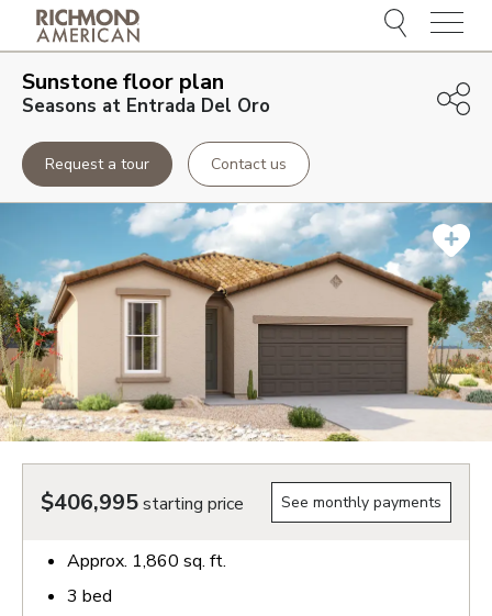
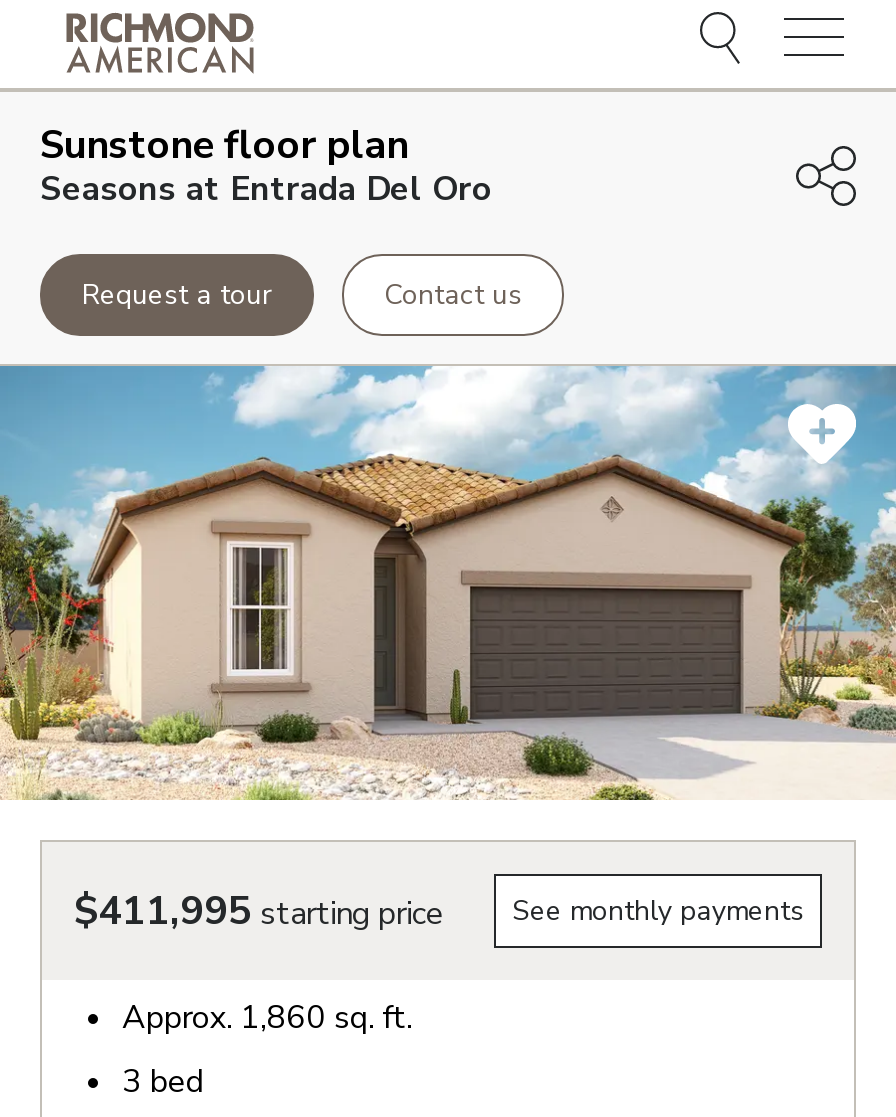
[41,488,244,517] $406,995 starting price -> [74,884,444,938] $411,995 starting price

